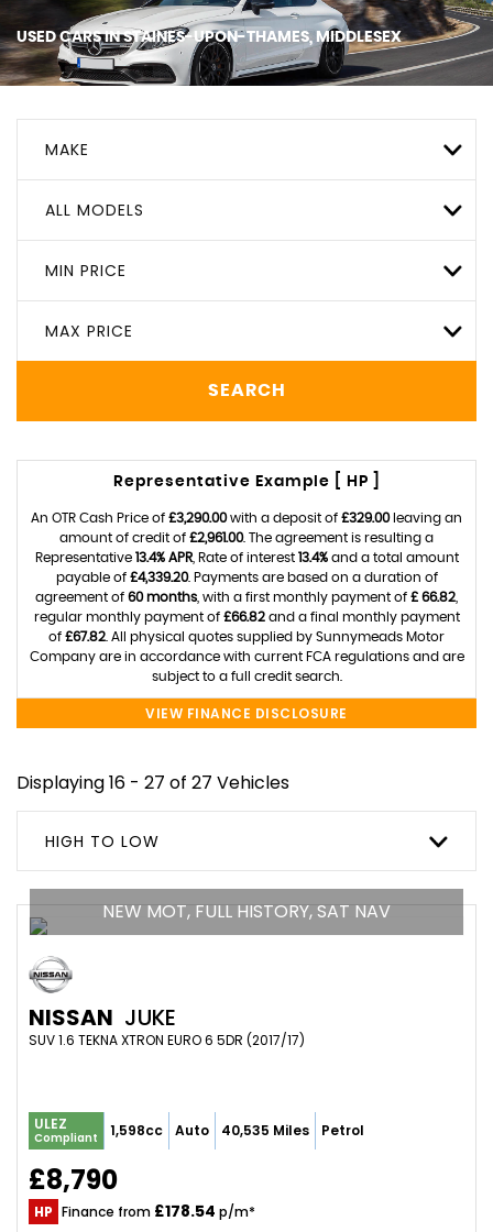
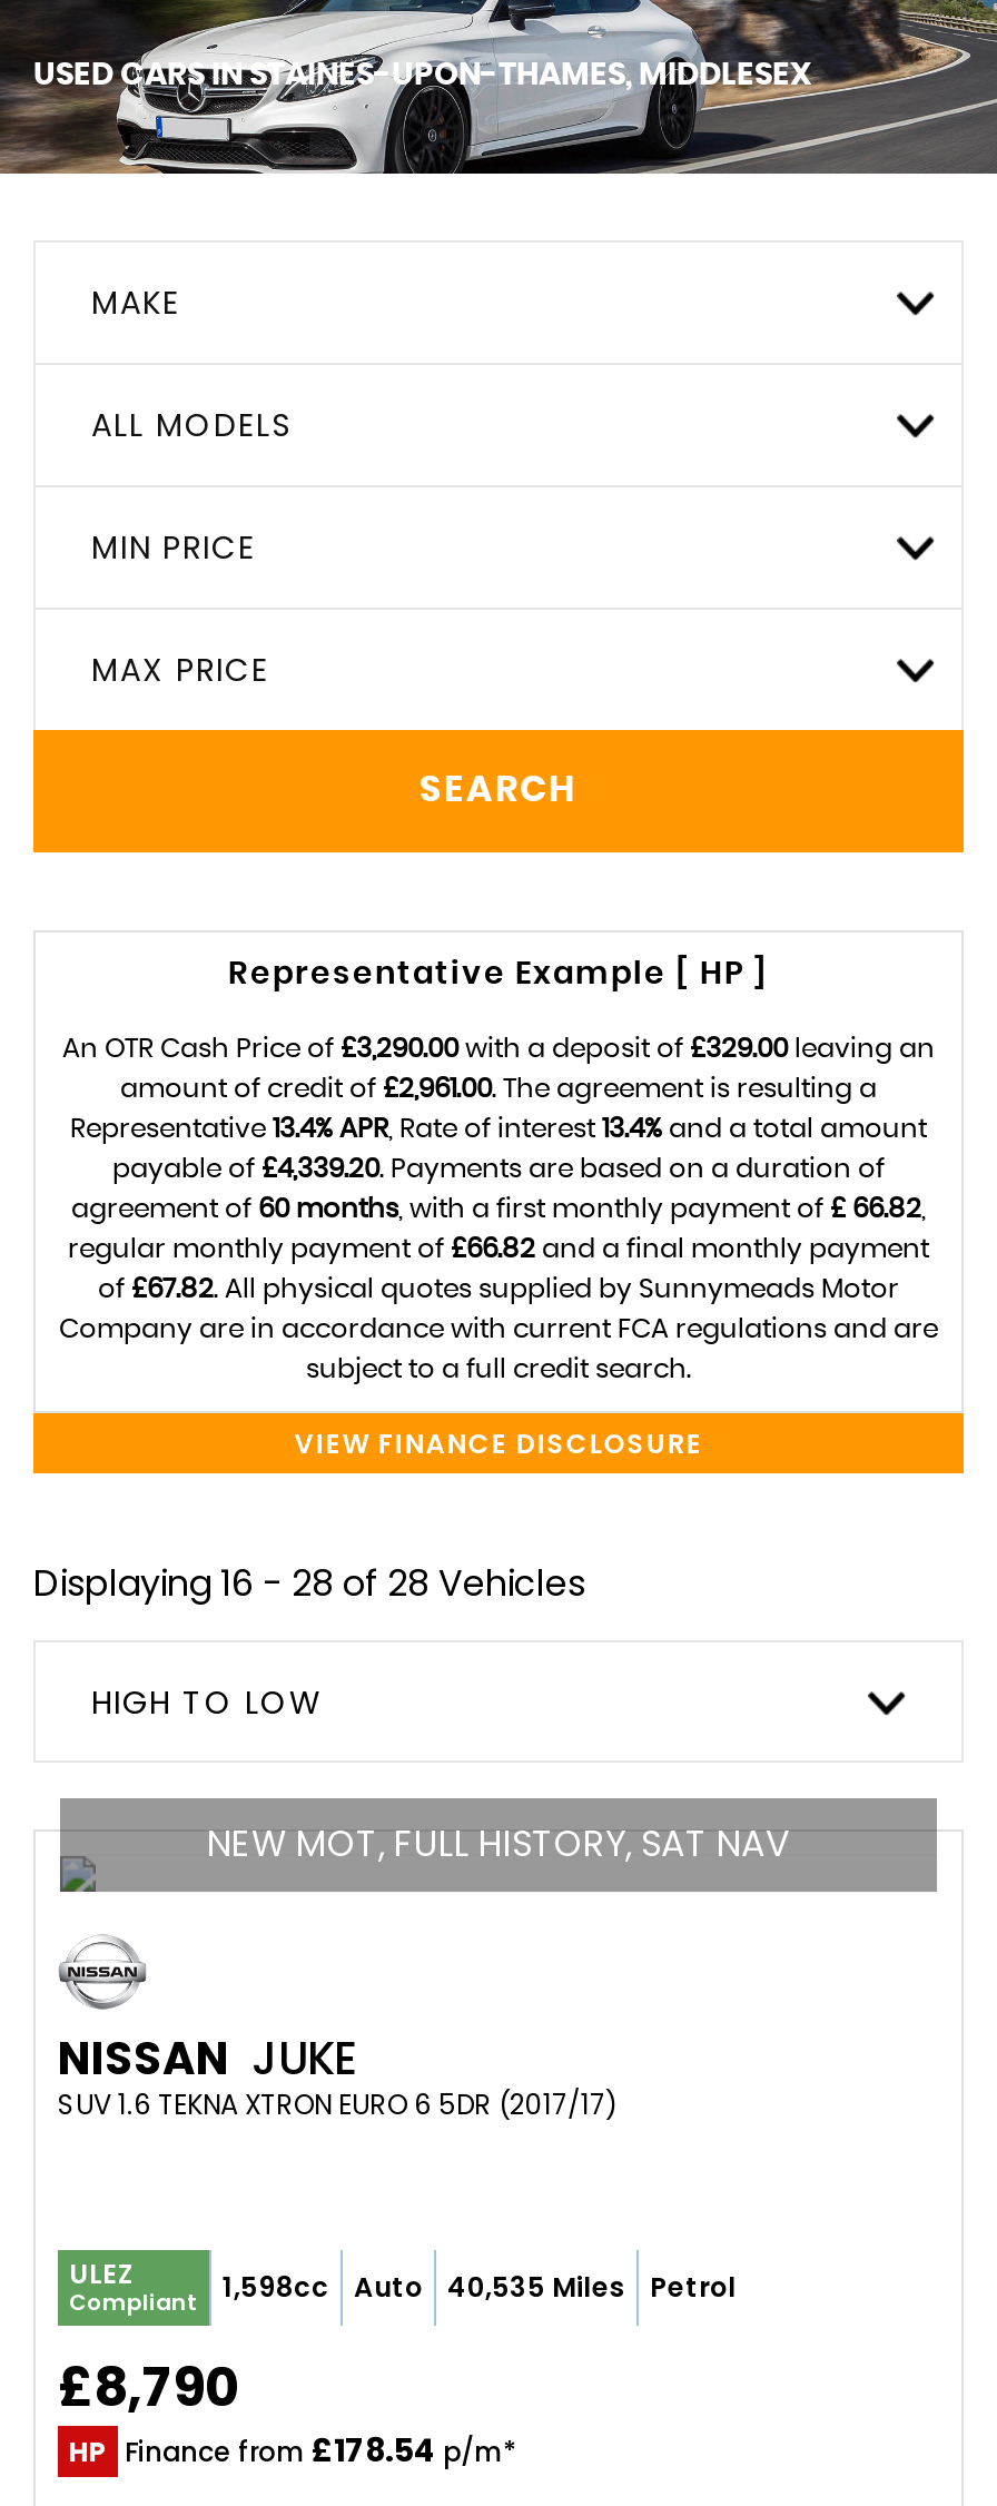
[17,770,289,795] Displaying 16 - 27 of 27 Vehicles -> [33,1557,585,1608] Displaying 16 - 28 of 28 Vehicles

